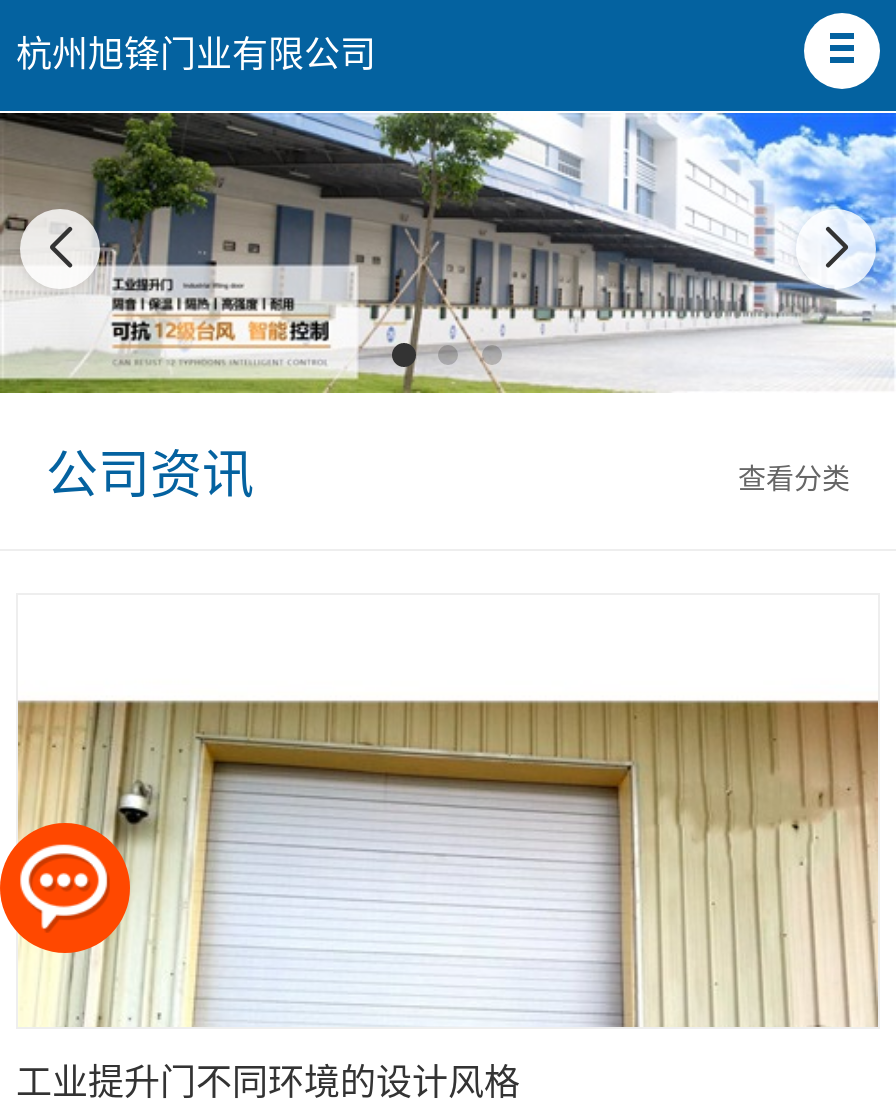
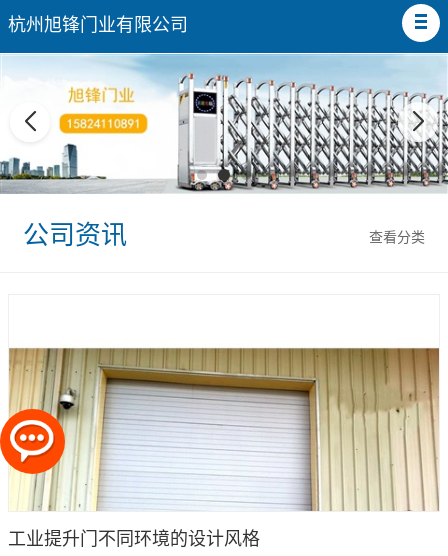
[6,111,890,395] [image] -> [3,53,445,194] [image]

